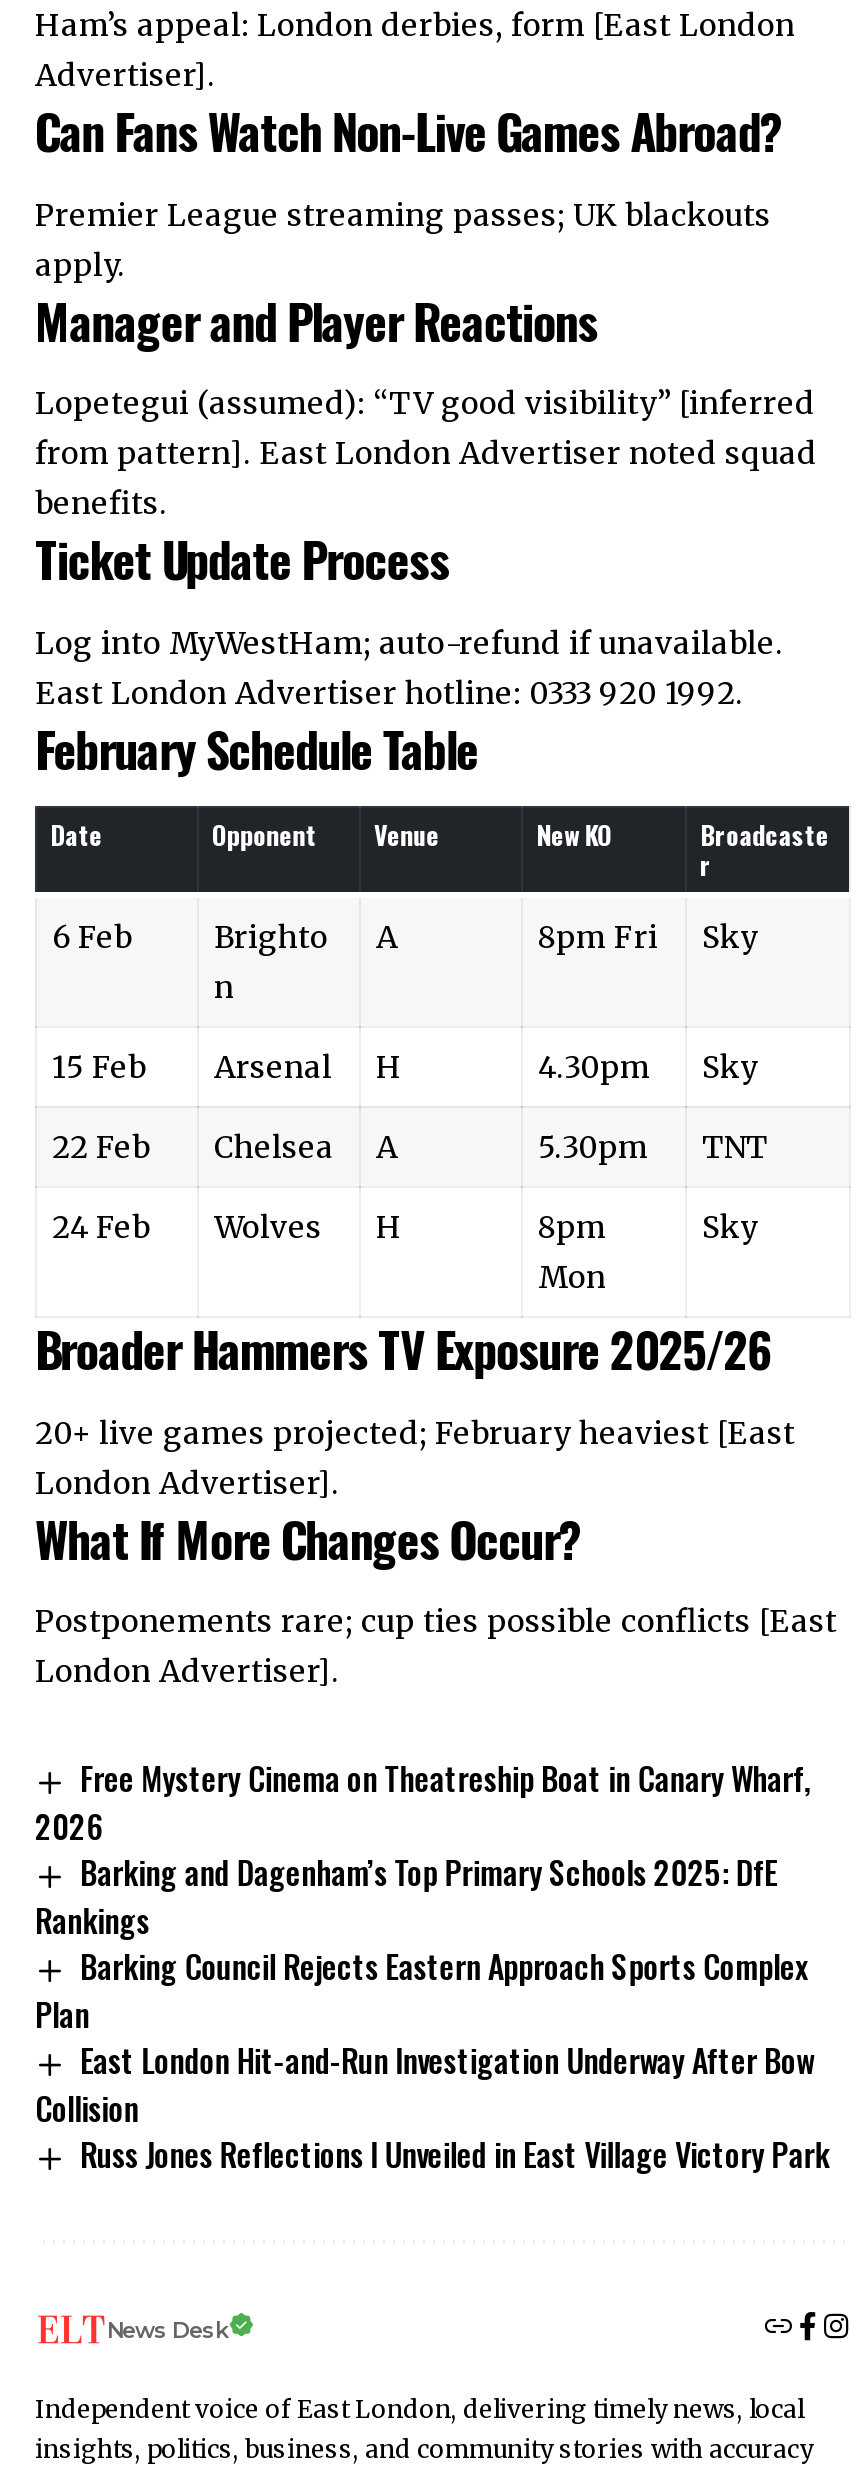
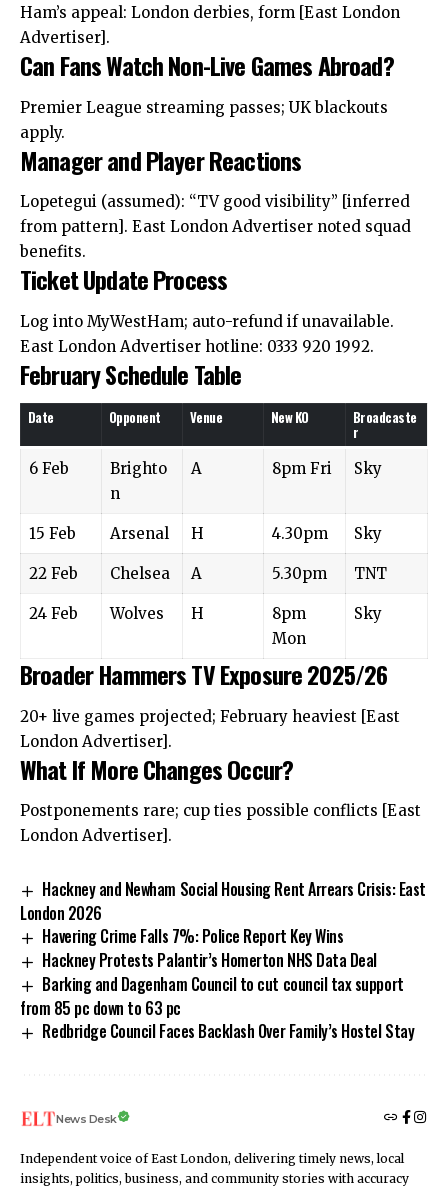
[35,1755,837,2178] Free Mystery Cinema on Theatreship Boat in Canary Wharf, | 2026 | Barking and Dagenham’s Top Primary Schools 2025: DfE | Rankings | Barking Council Rejects Eastern Approach Sports Complex | Plan | East London Hit-and-Run Investigation Underway After Bow | Collision | Russ Jones Reflections I Unveiled in East Village Victory Park -> [20,877,426,1043] Hackney and Newham Social Housing Rent Arrears Crisis: East | London 2026 | Havering Crime Falls 7%: Police Report Key Wins | Hackney Protests Palantir’s Homerton NHS Data Deal | Barking and Dagenham Council to cut council tax support | from 85 pc down to 63 pc | Redbridge Council Faces Backlash Over Family’s Hostel Stay

